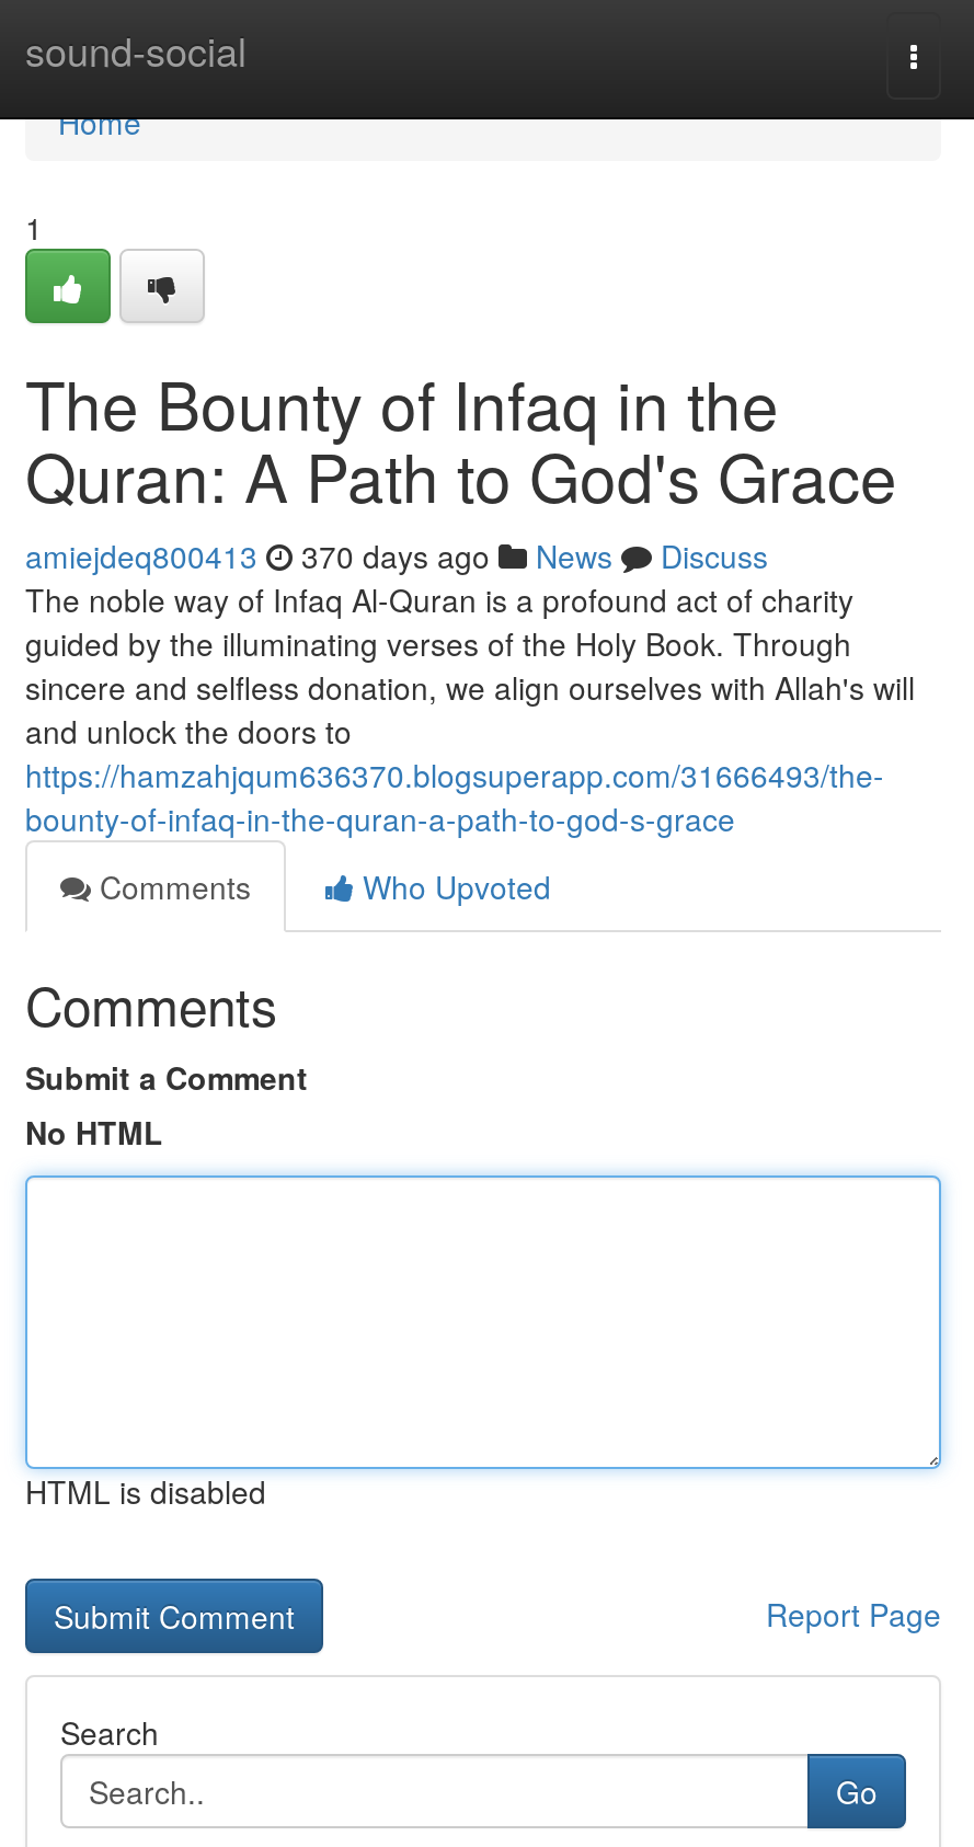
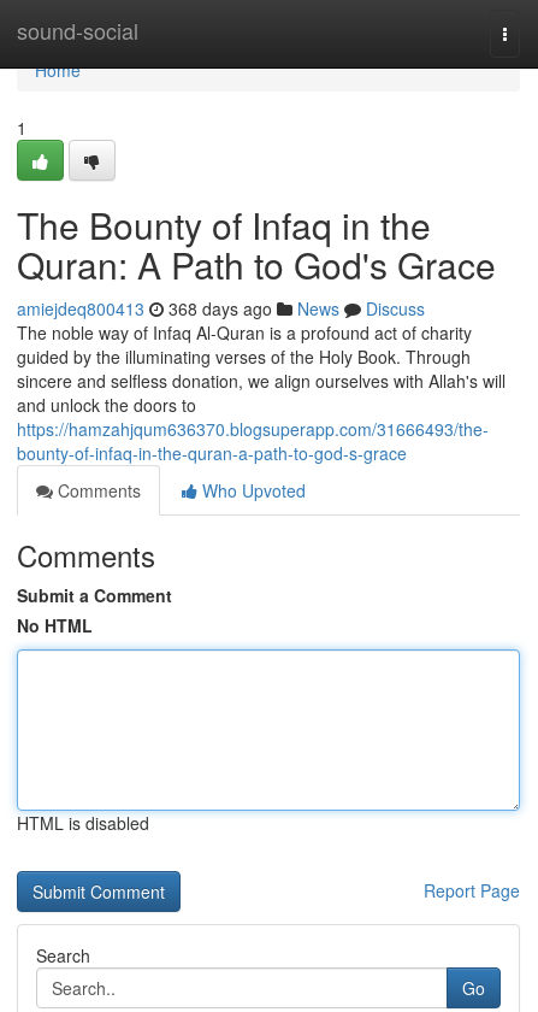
[25,534,768,577] amiejdeq800413 370 days ago News Discuss -> [17,296,425,320] amiejdeq800413 368 days ago News Discuss

